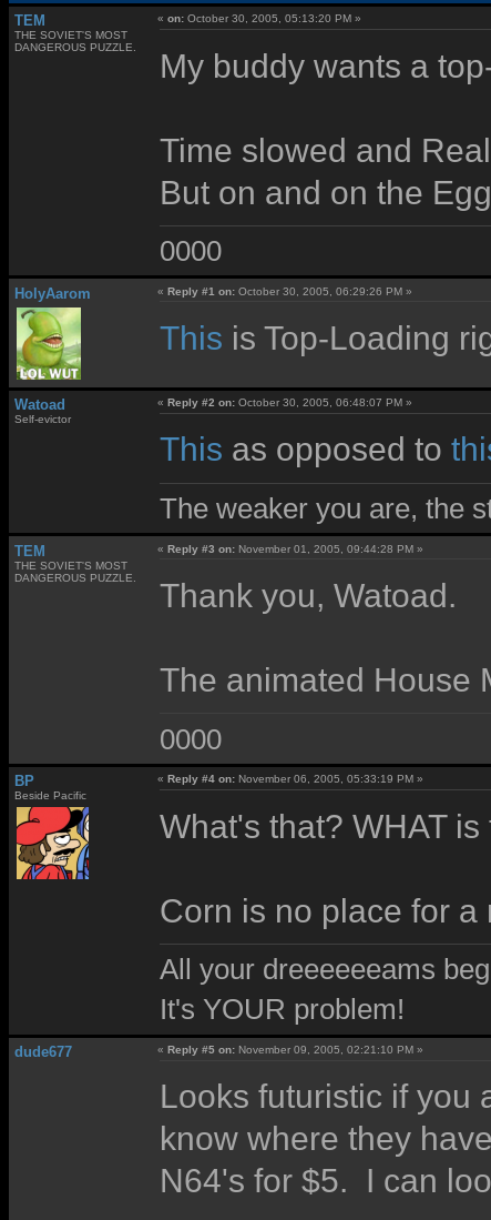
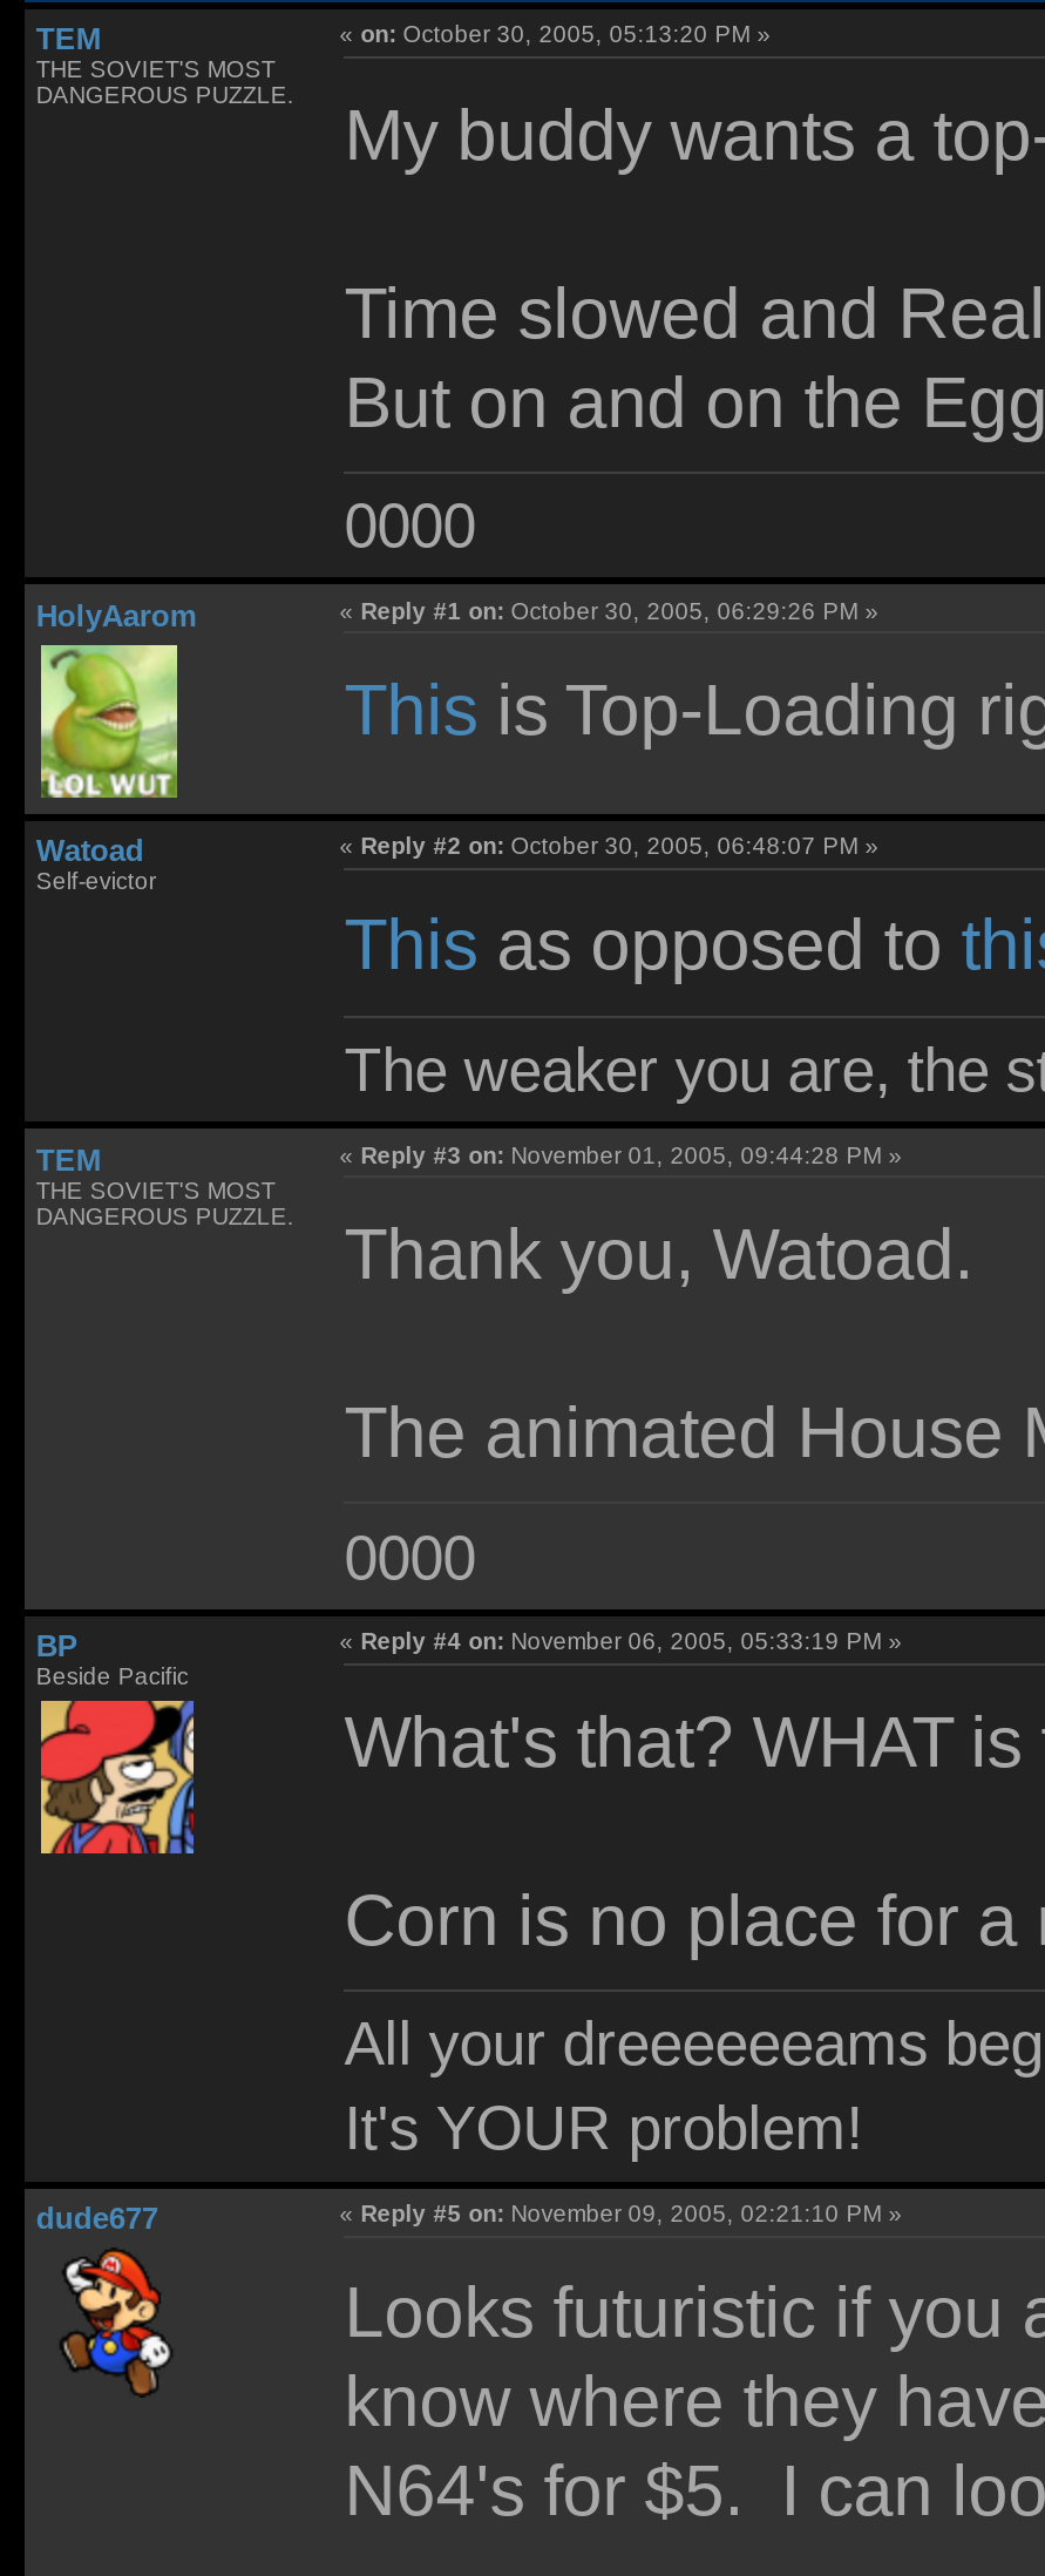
none -> [62,2248,170,2395] [image]

